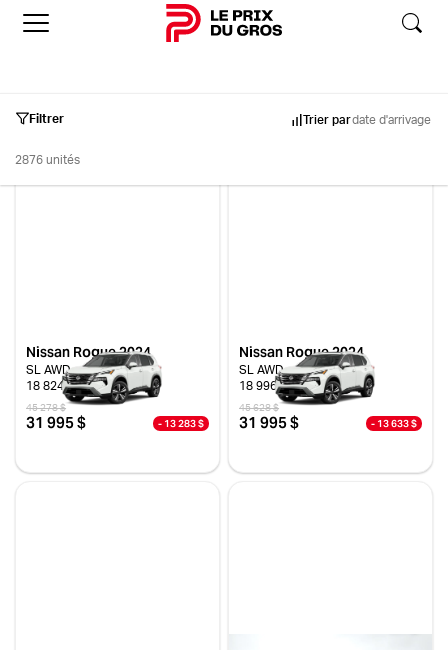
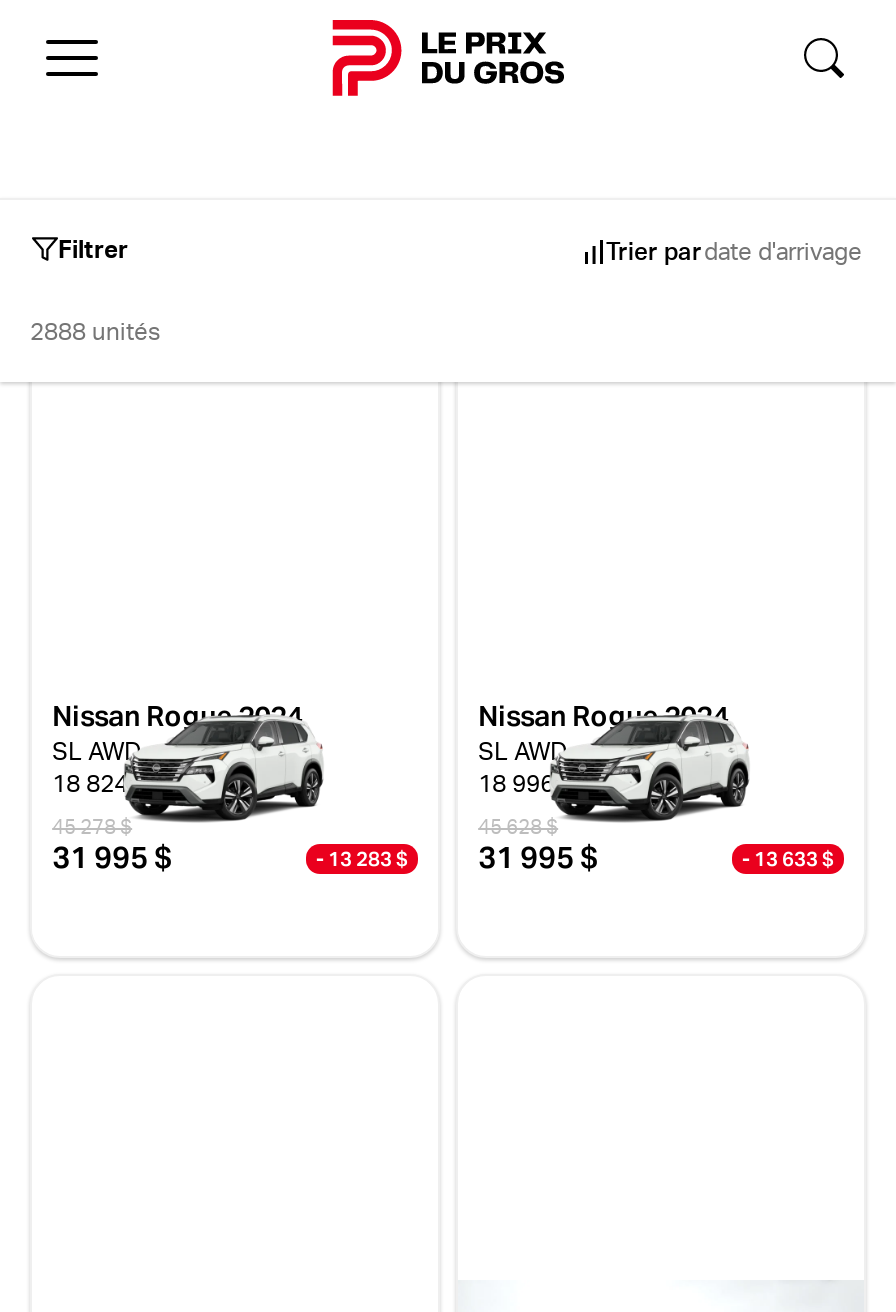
[15,153,80,165] 2876 unités -> [30,319,160,343] 2888 unités

